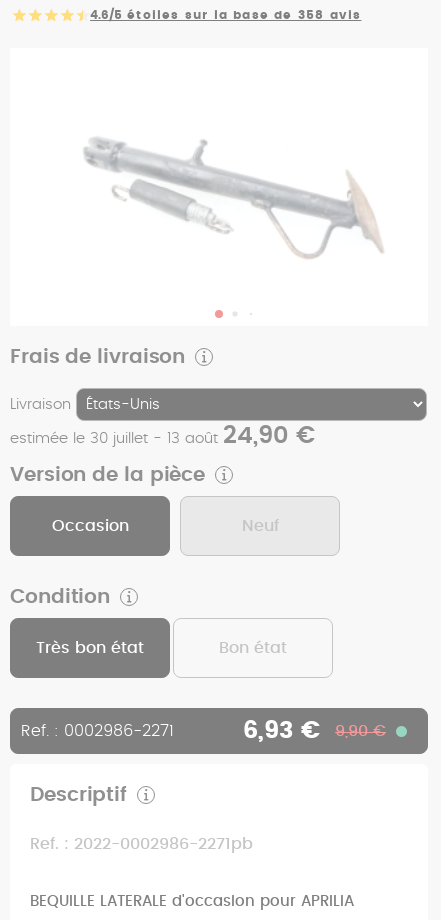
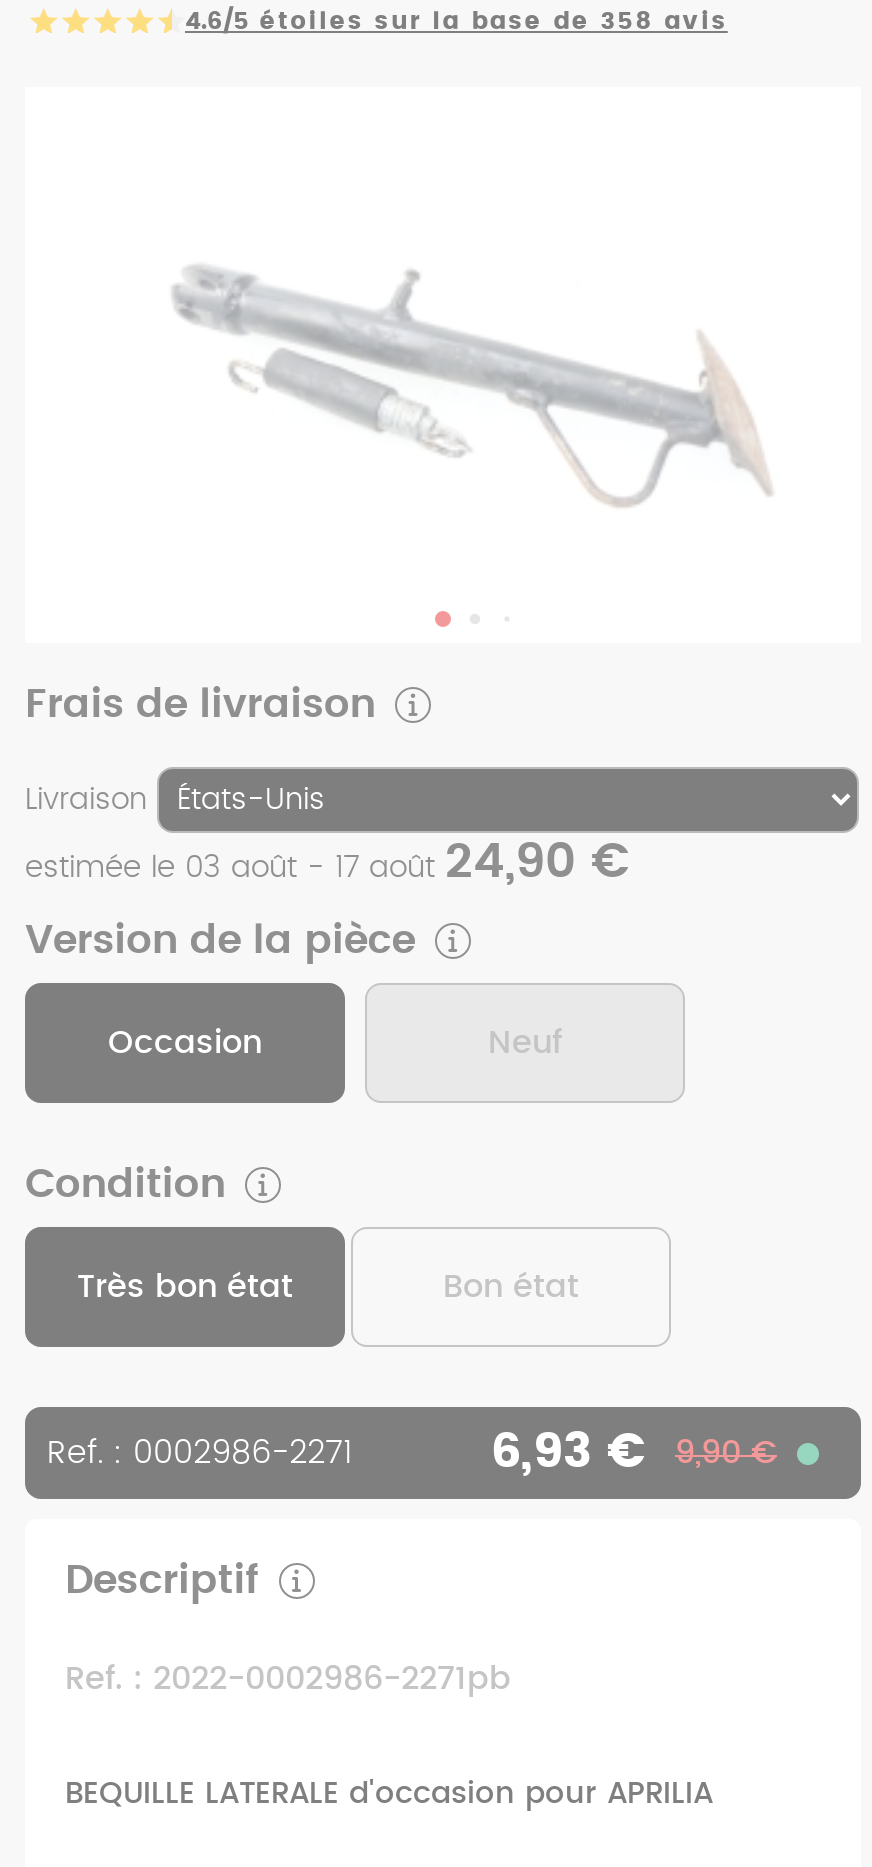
[10,424,315,448] estimée le 30 juillet - 13 août 24,90 € -> [25,839,629,887] estimée le 03 août - 17 août 24,90 €

